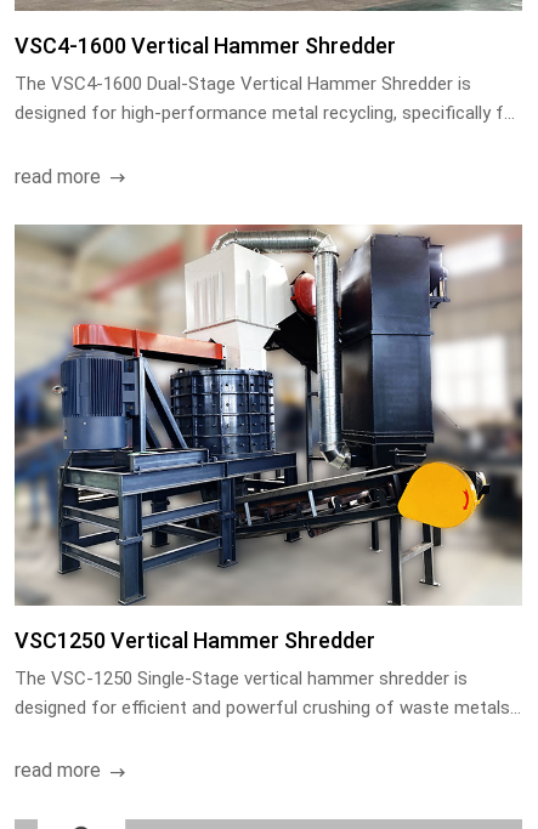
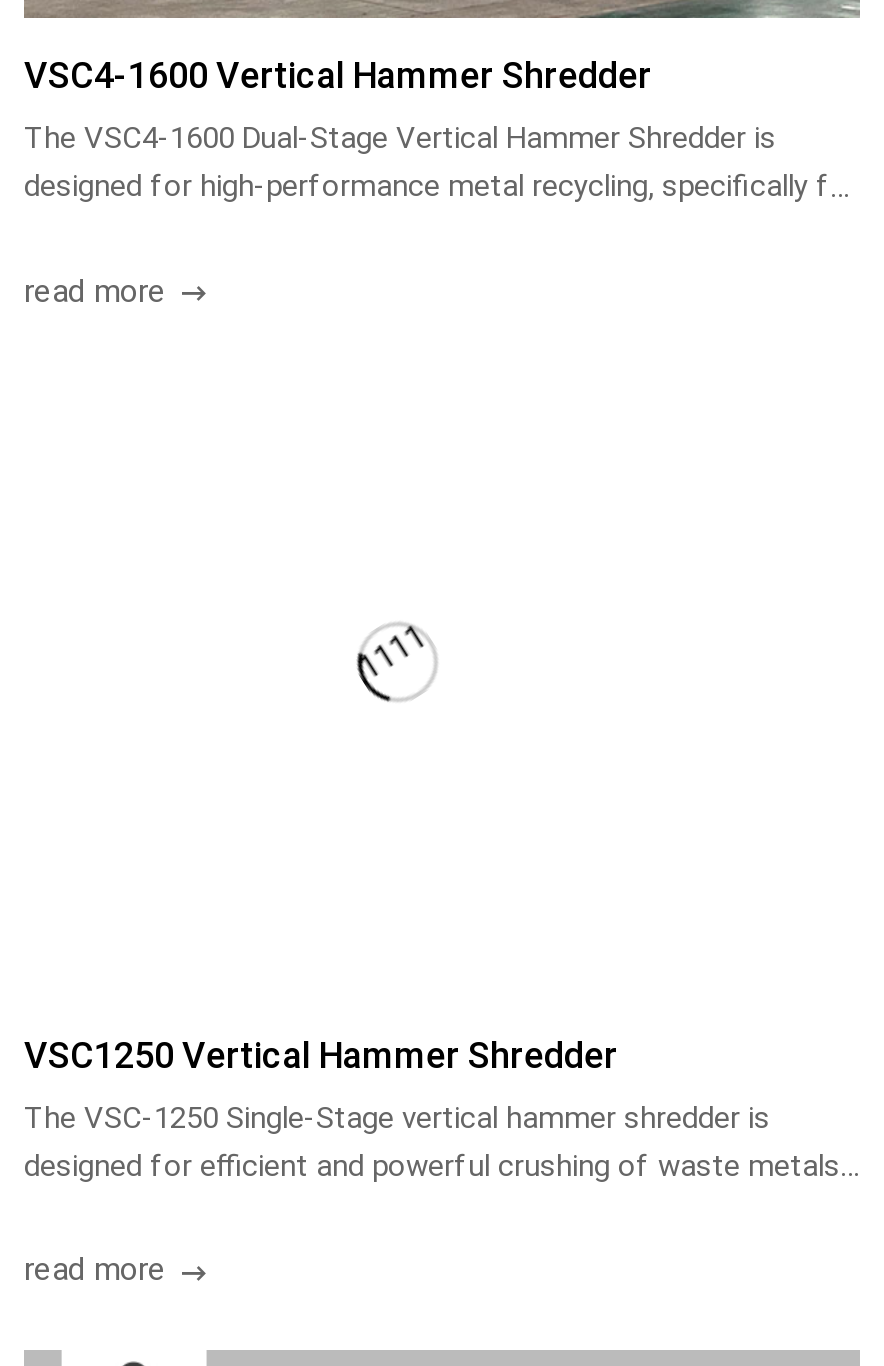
[13,223,523,607] [image] -> none

